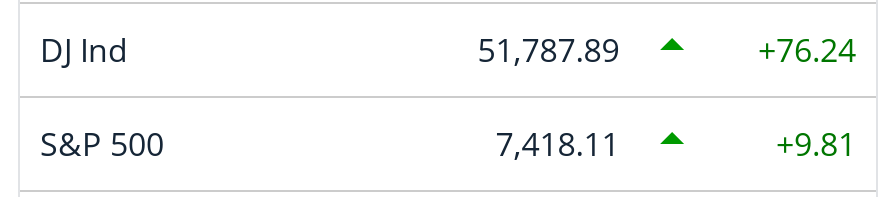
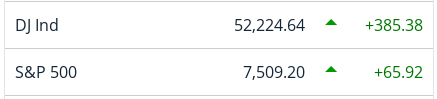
[478,28,620,72] 51,787.89 -> [234,14,305,36] 52,224.64
[776,28,856,72] 76.24 -> [374,14,423,36] 385.38
[496,122,620,166] 7,418.11 -> [243,61,305,83] 7,509.20
[794,122,856,166] 9.81 -> [383,61,423,83] 65.92

